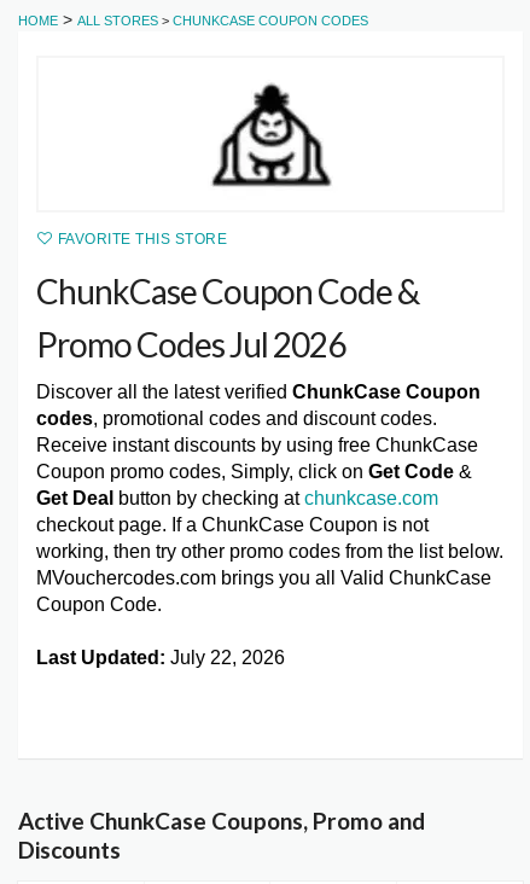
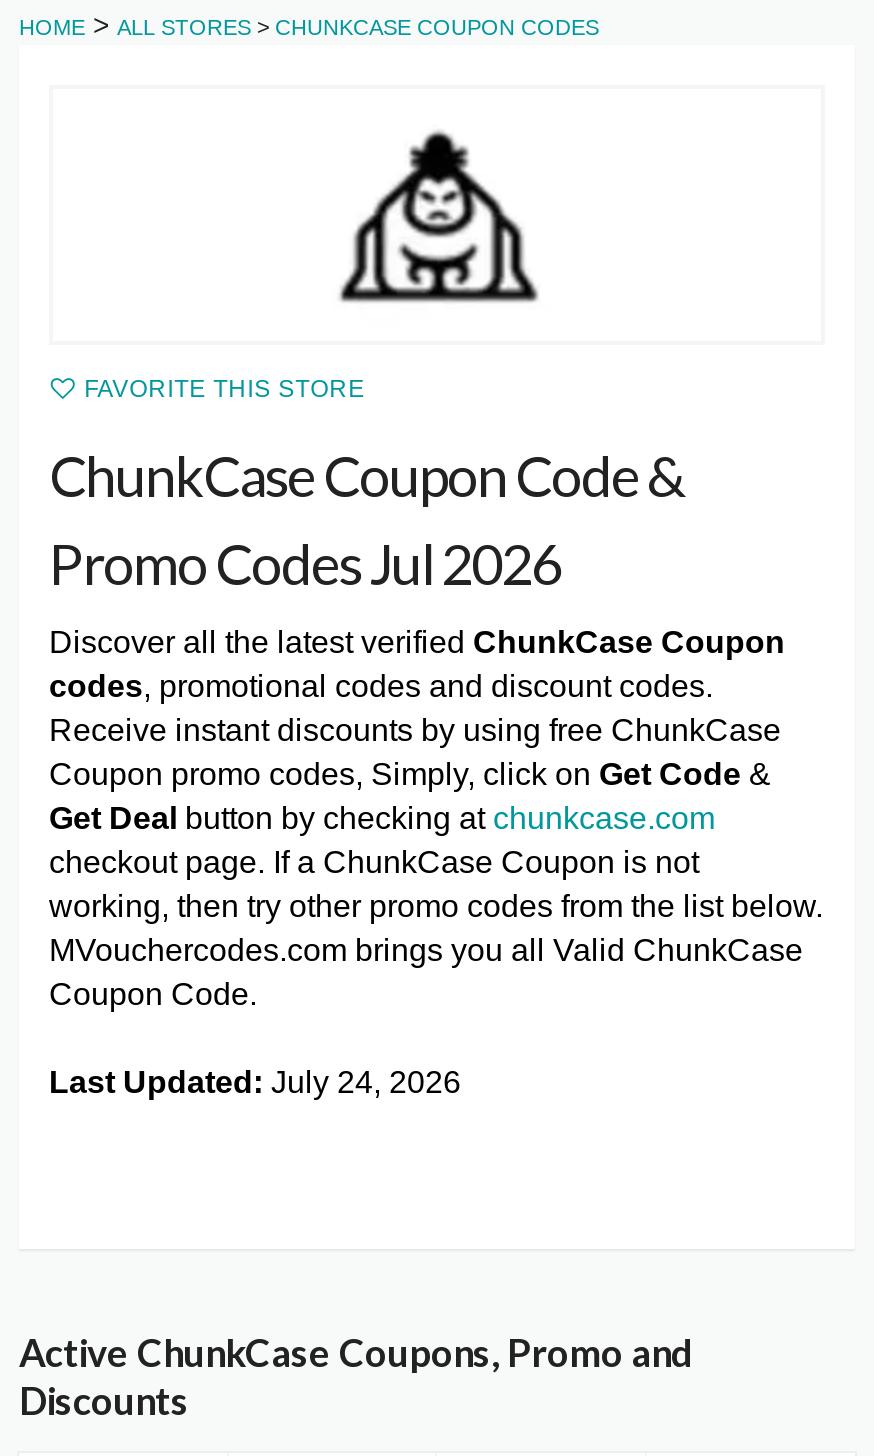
[36,647,285,667] Last Updated: July 22, 2026 -> [49,1064,461,1098] Last Updated: July 24, 2026

